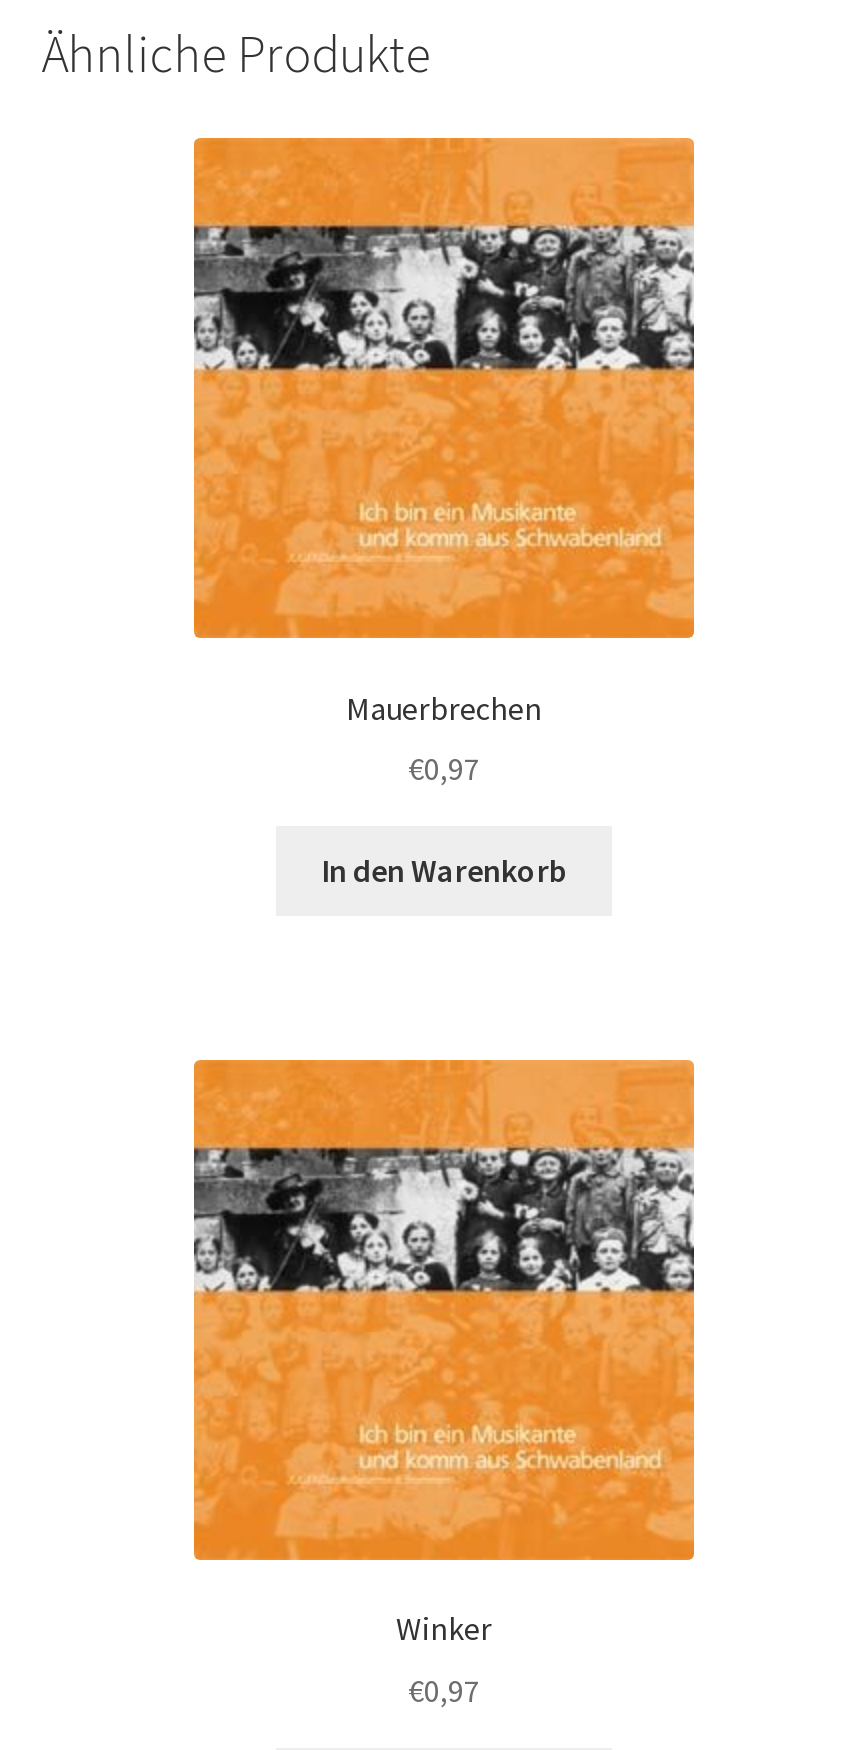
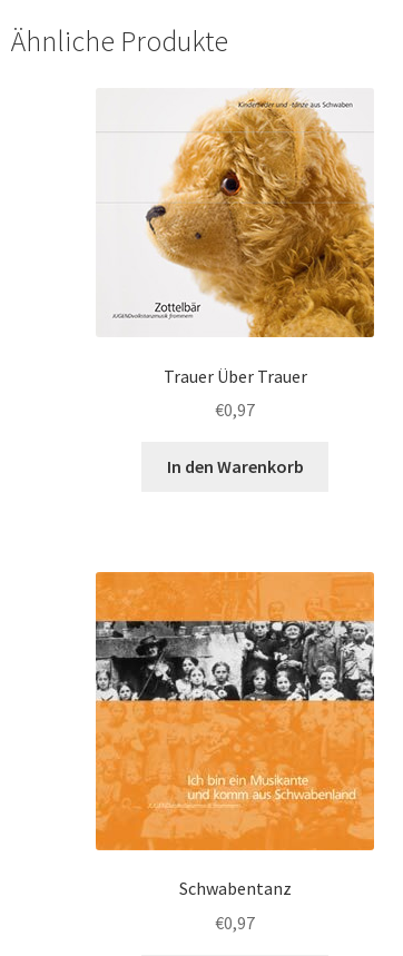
[192,136,696,727] [image] | Mauerbrechen -> [96,88,375,387] [image] | Trauer Über Trauer
[396,1609,492,1649] Winker -> [179,877,291,900] Schwabentanz

